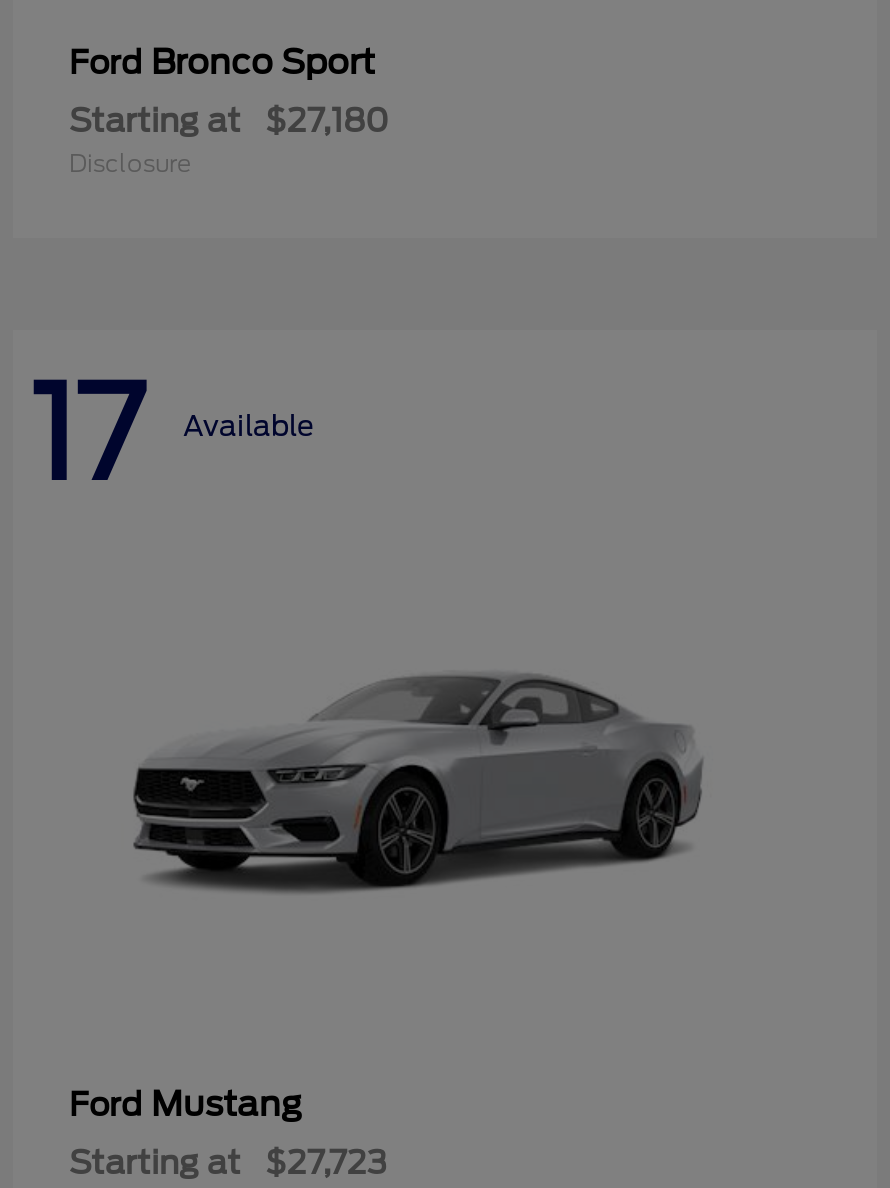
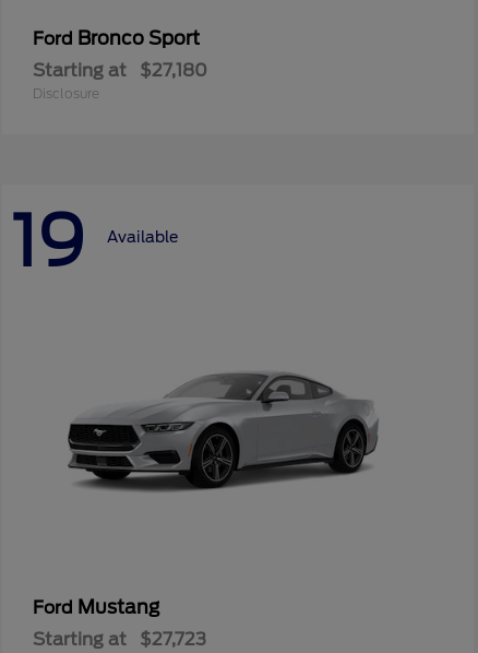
[29,359,313,511] 17 Available -> [11,200,178,283] 19 Available

